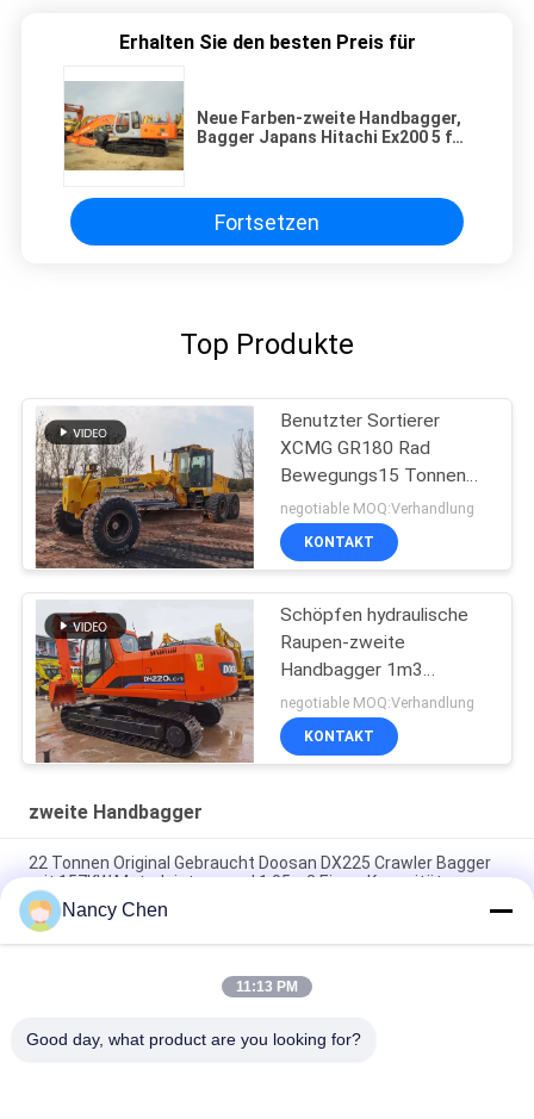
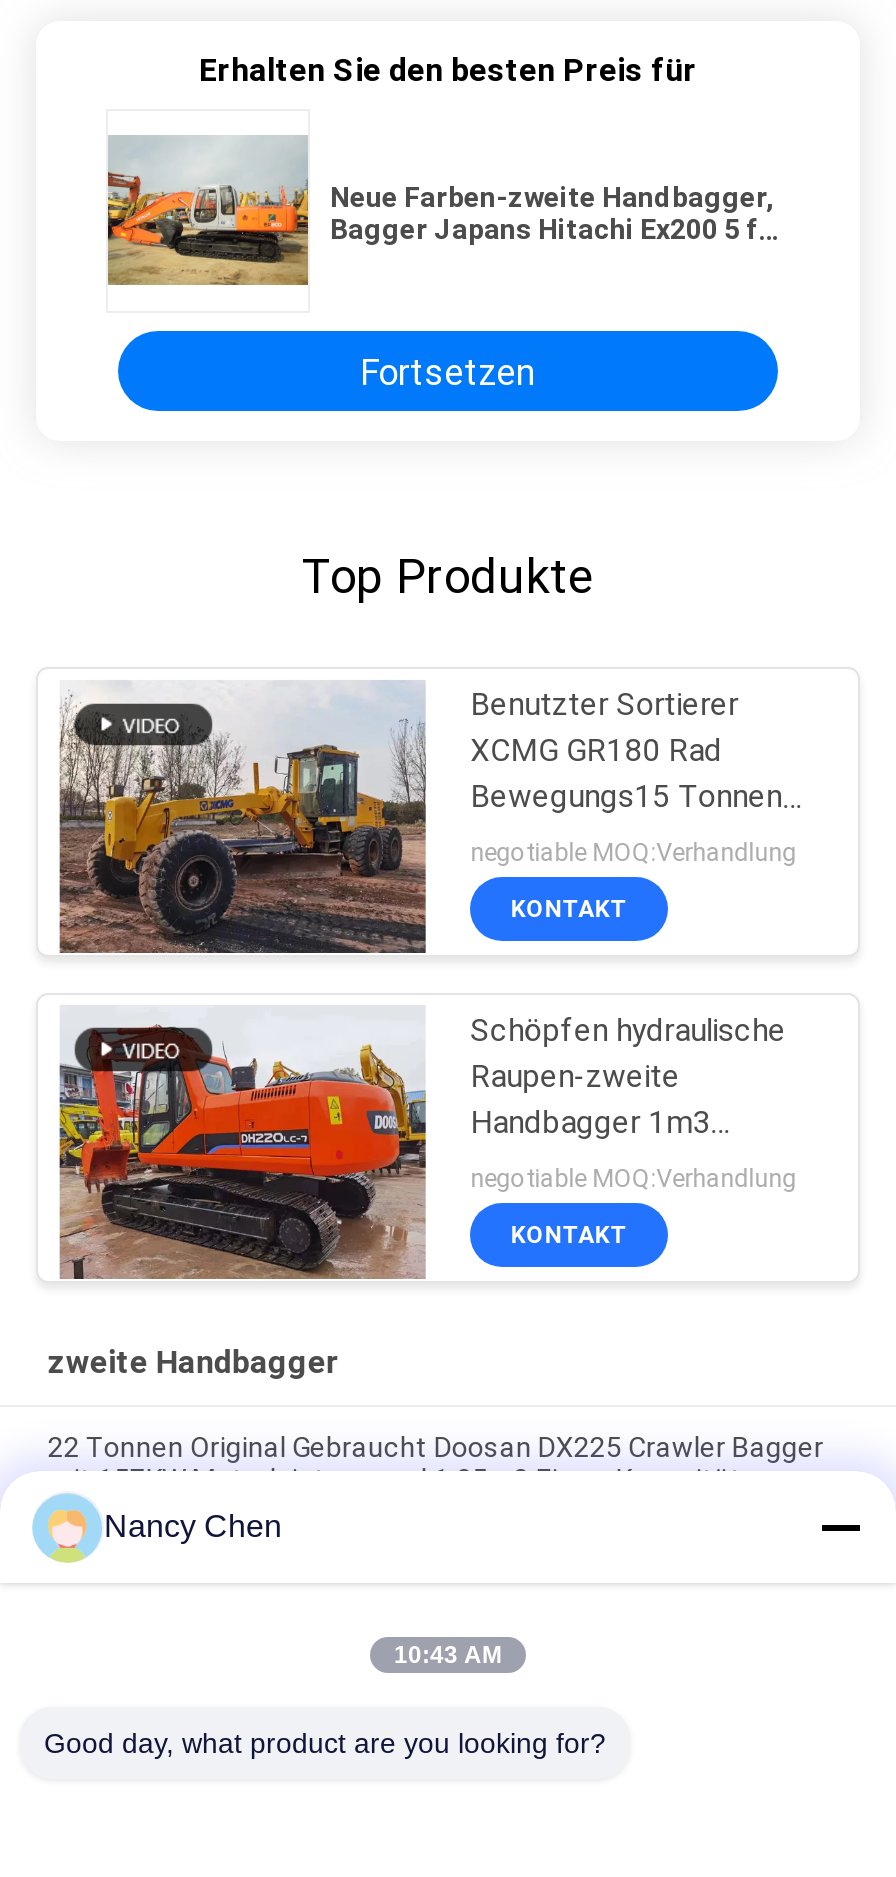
[236,978,298,995] 11:13 PM -> [394,1641,502,1669] 10:43 AM

